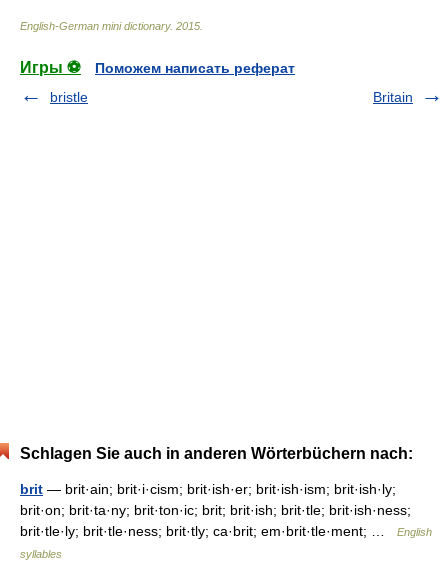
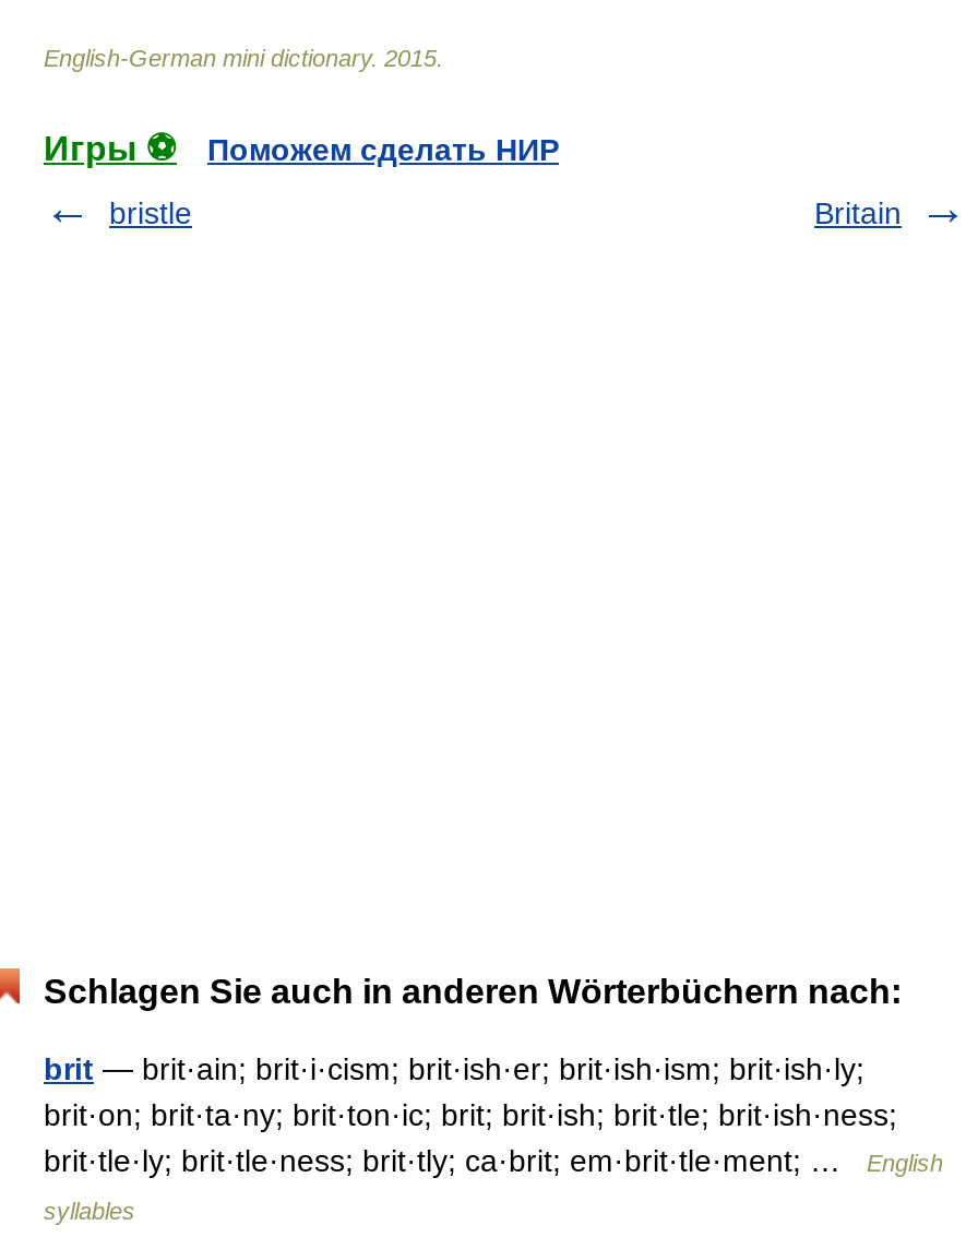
[95,60,295,76] Поможем написать реферат -> [207,132,559,167] Поможем сделать НИР

